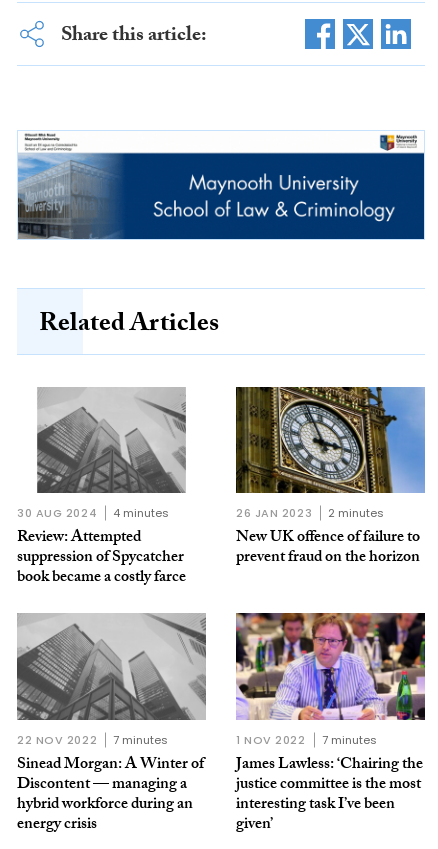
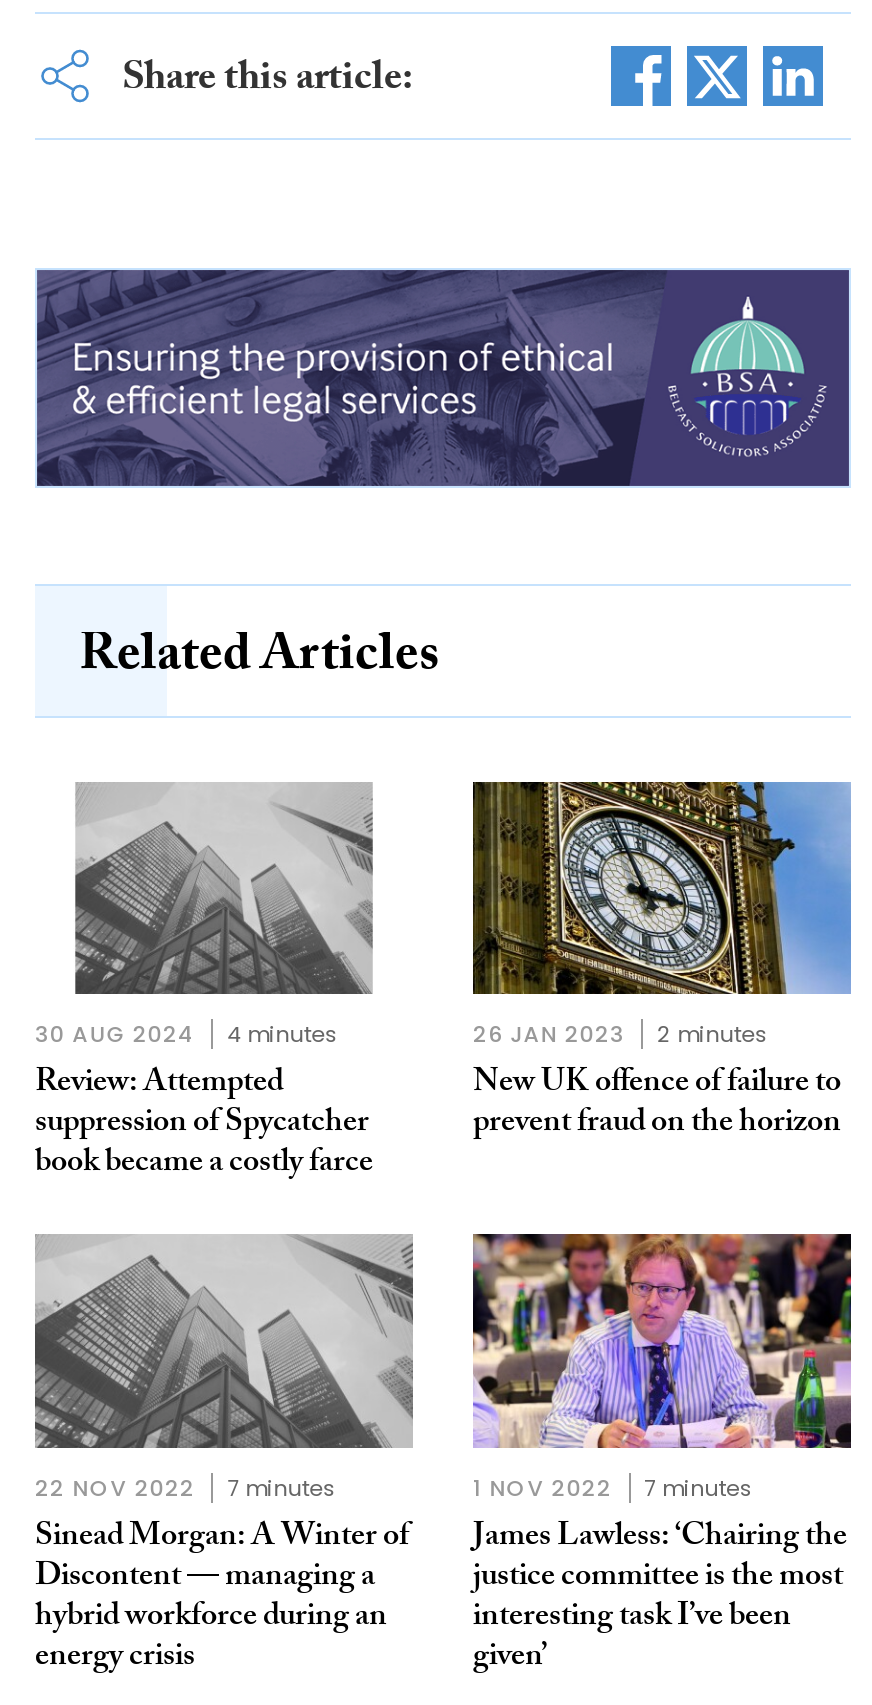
[17,131,424,239] [image] -> [35,268,851,488] [image]

